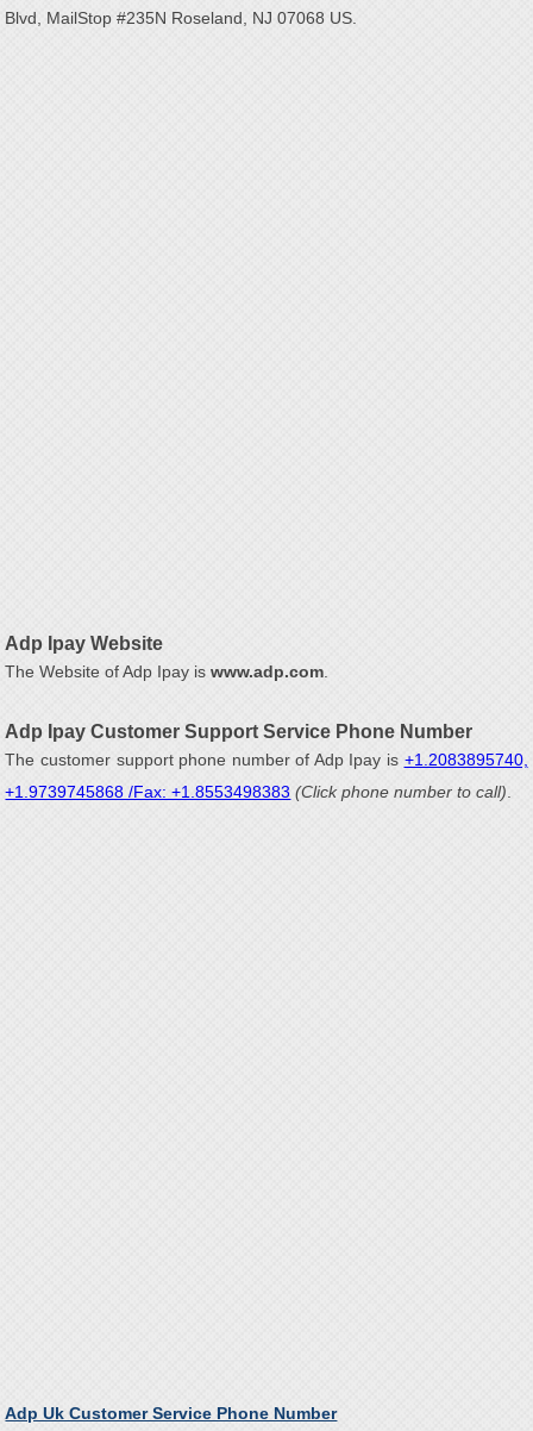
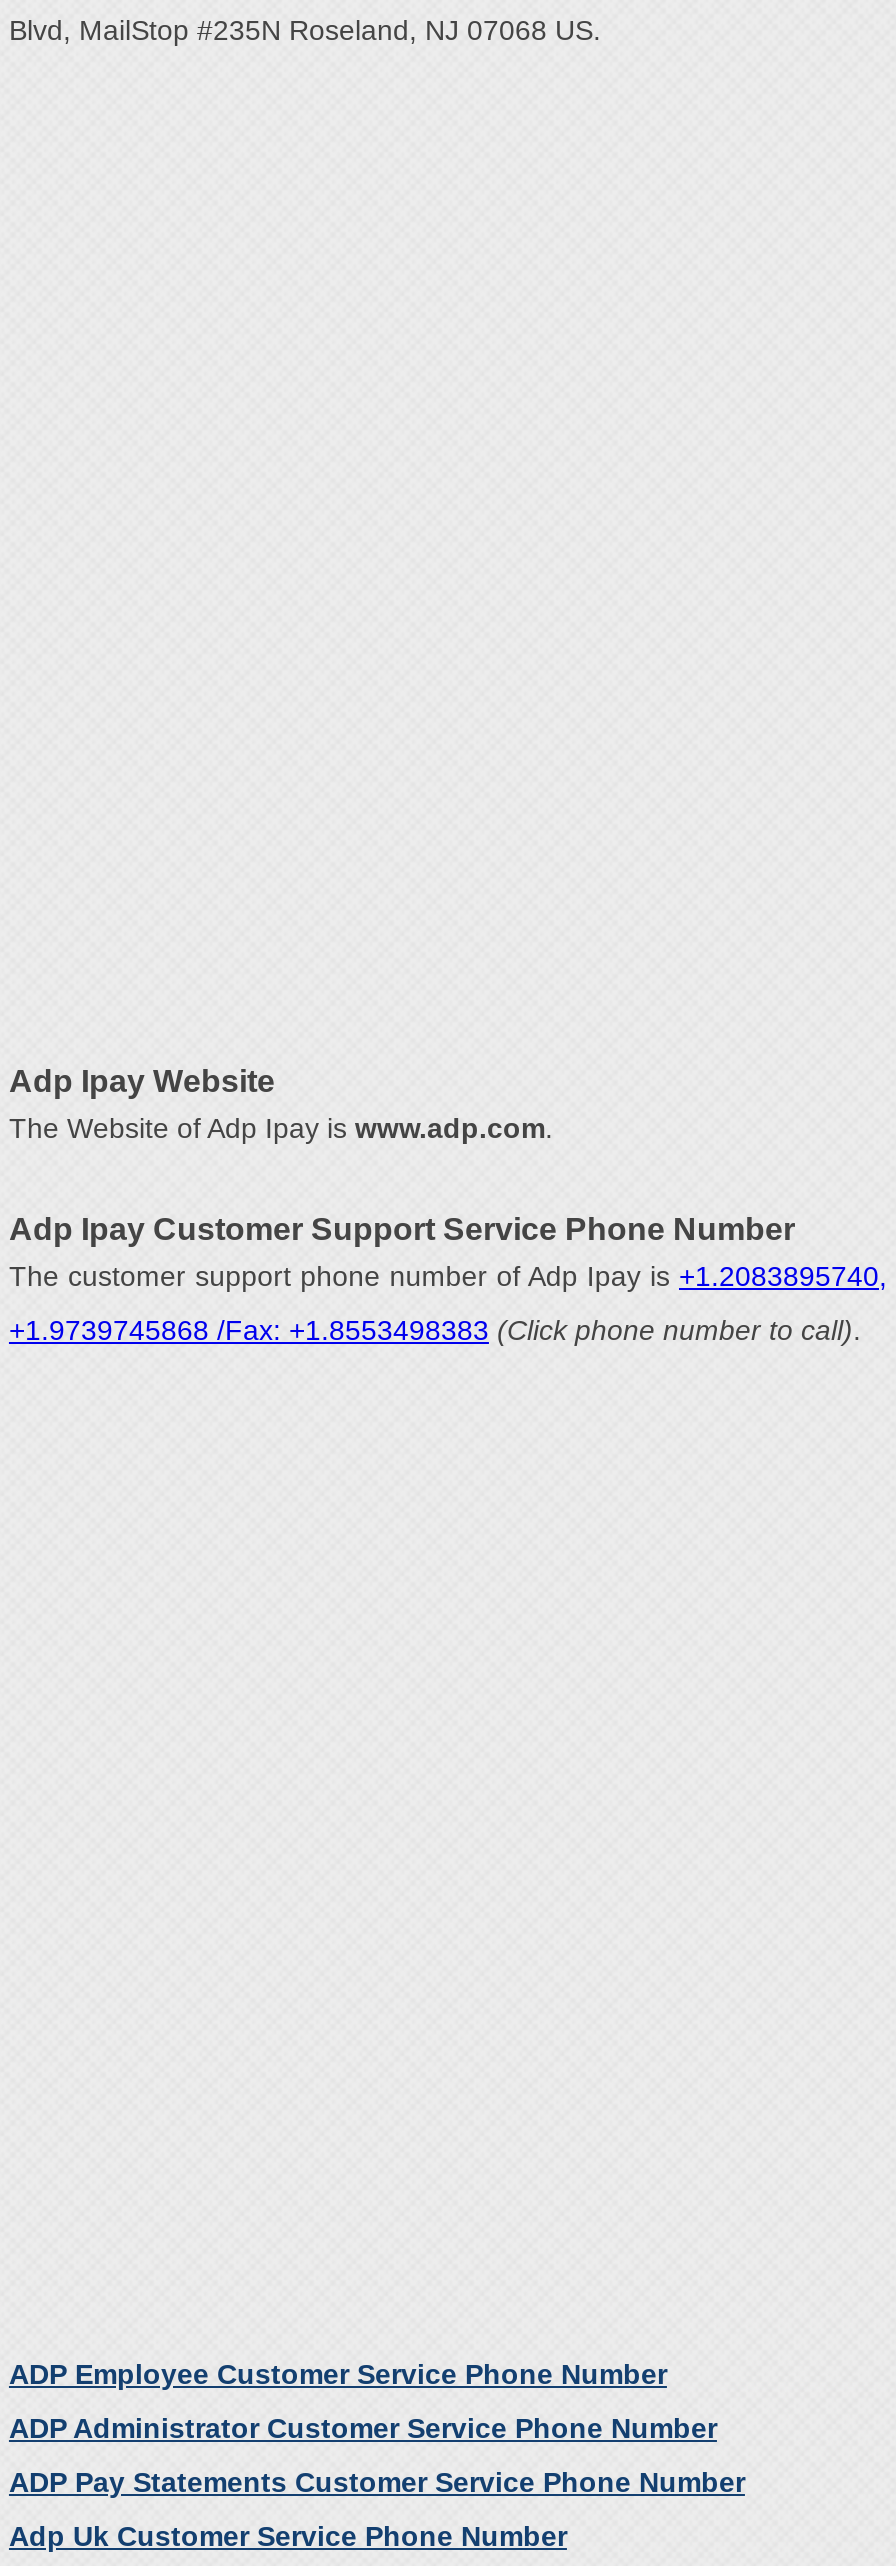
none -> [9,2358,745,2498] ADP Employee Customer Service Phone Number | ADP Administrator Customer Service Phone Number | ADP Pay Statements Customer Service Phone Number

